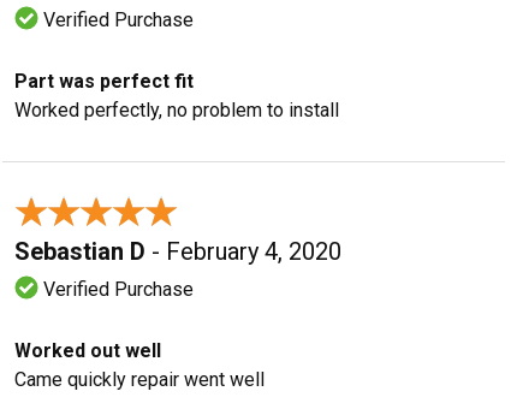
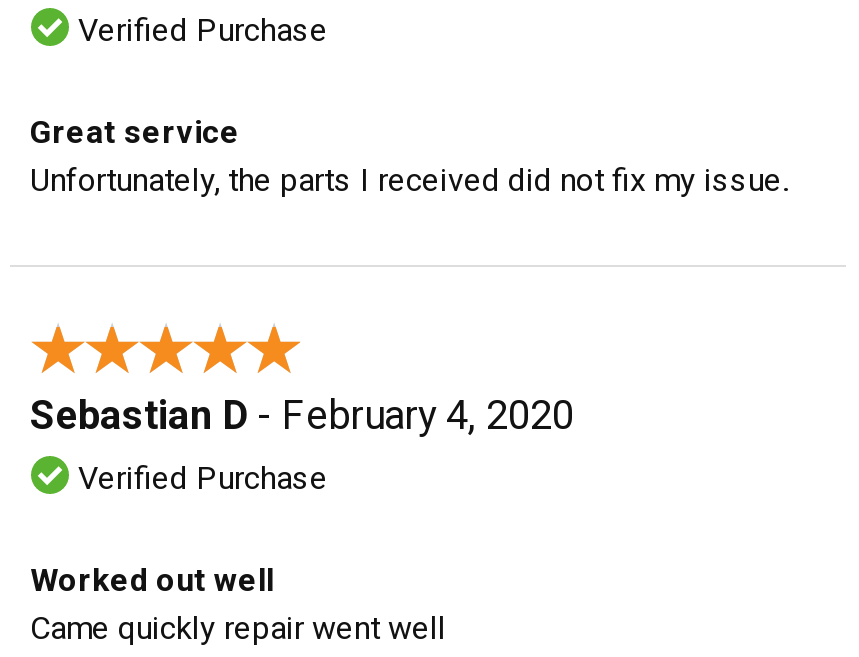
[14,70,339,122] Part was perfect fit | Worked perfectly, no problem to install -> [30,114,788,200] Great service | Unfortunately, the parts I received did not fix my issue.

